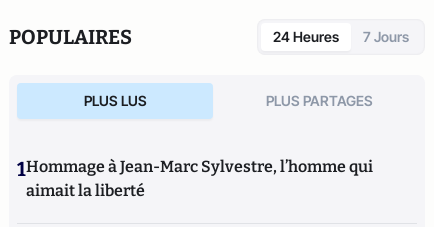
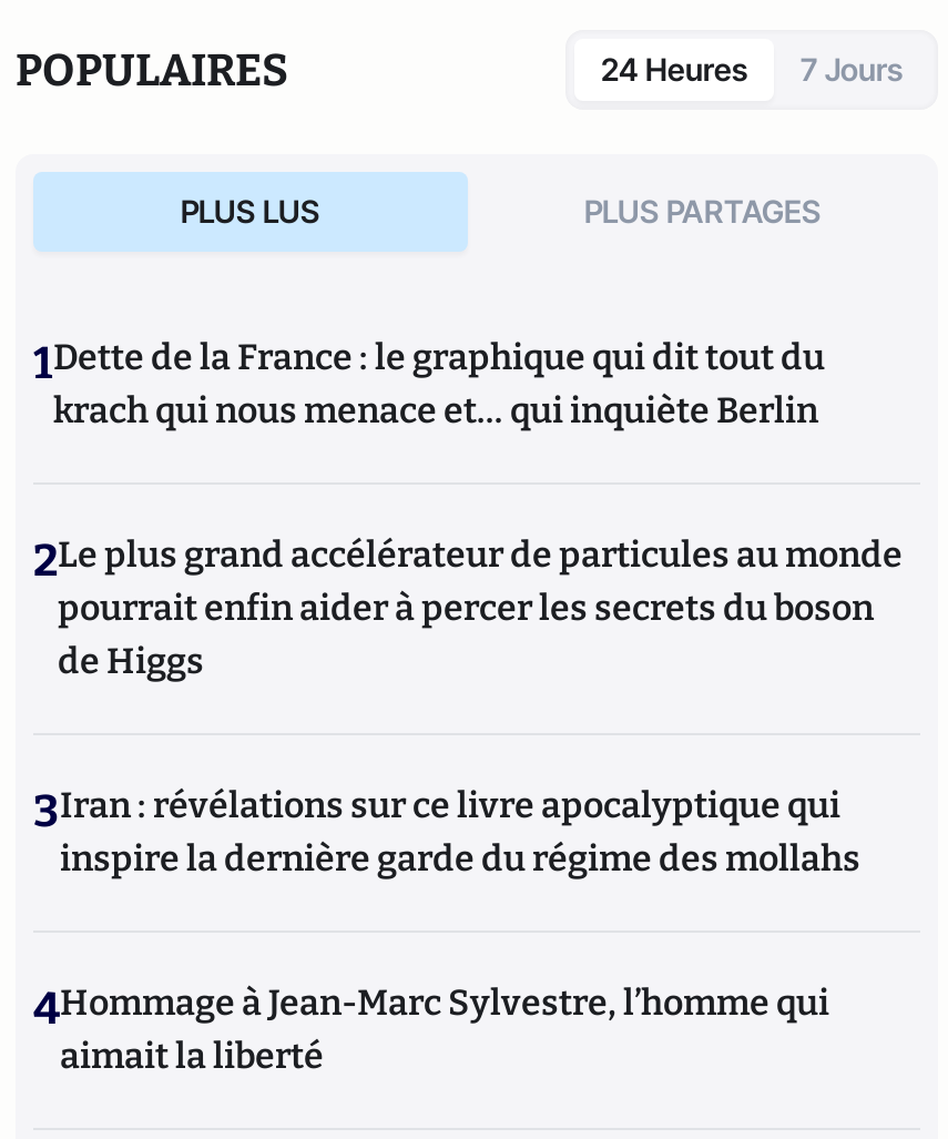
[17,157,373,181] 1Hommage à Jean-Marc Sylvestre, l’homme qui -> [33,336,903,1035] 1Dette de la France : le graphique qui dit tout du | krach qui nous menace et… qui inquiète Berlin | 2Le plus grand accélérateur de particules au monde | pourrait enfin aider à percer les secrets du boson | de Higgs | 3Iran : révélations sur ce livre apocalyptique qui | inspire la dernière garde du régime des mollahs | 4Hommage à Jean-Marc Sylvestre, l’homme qui

